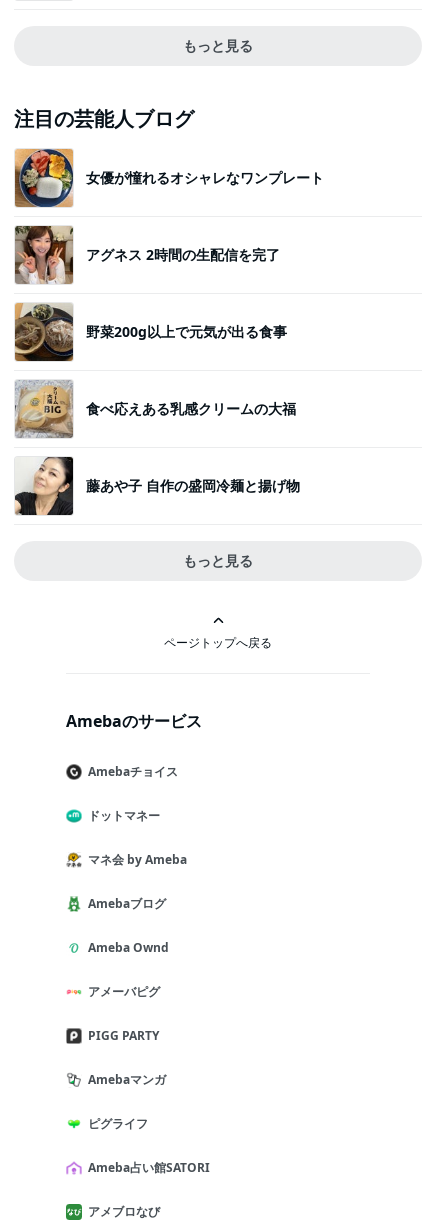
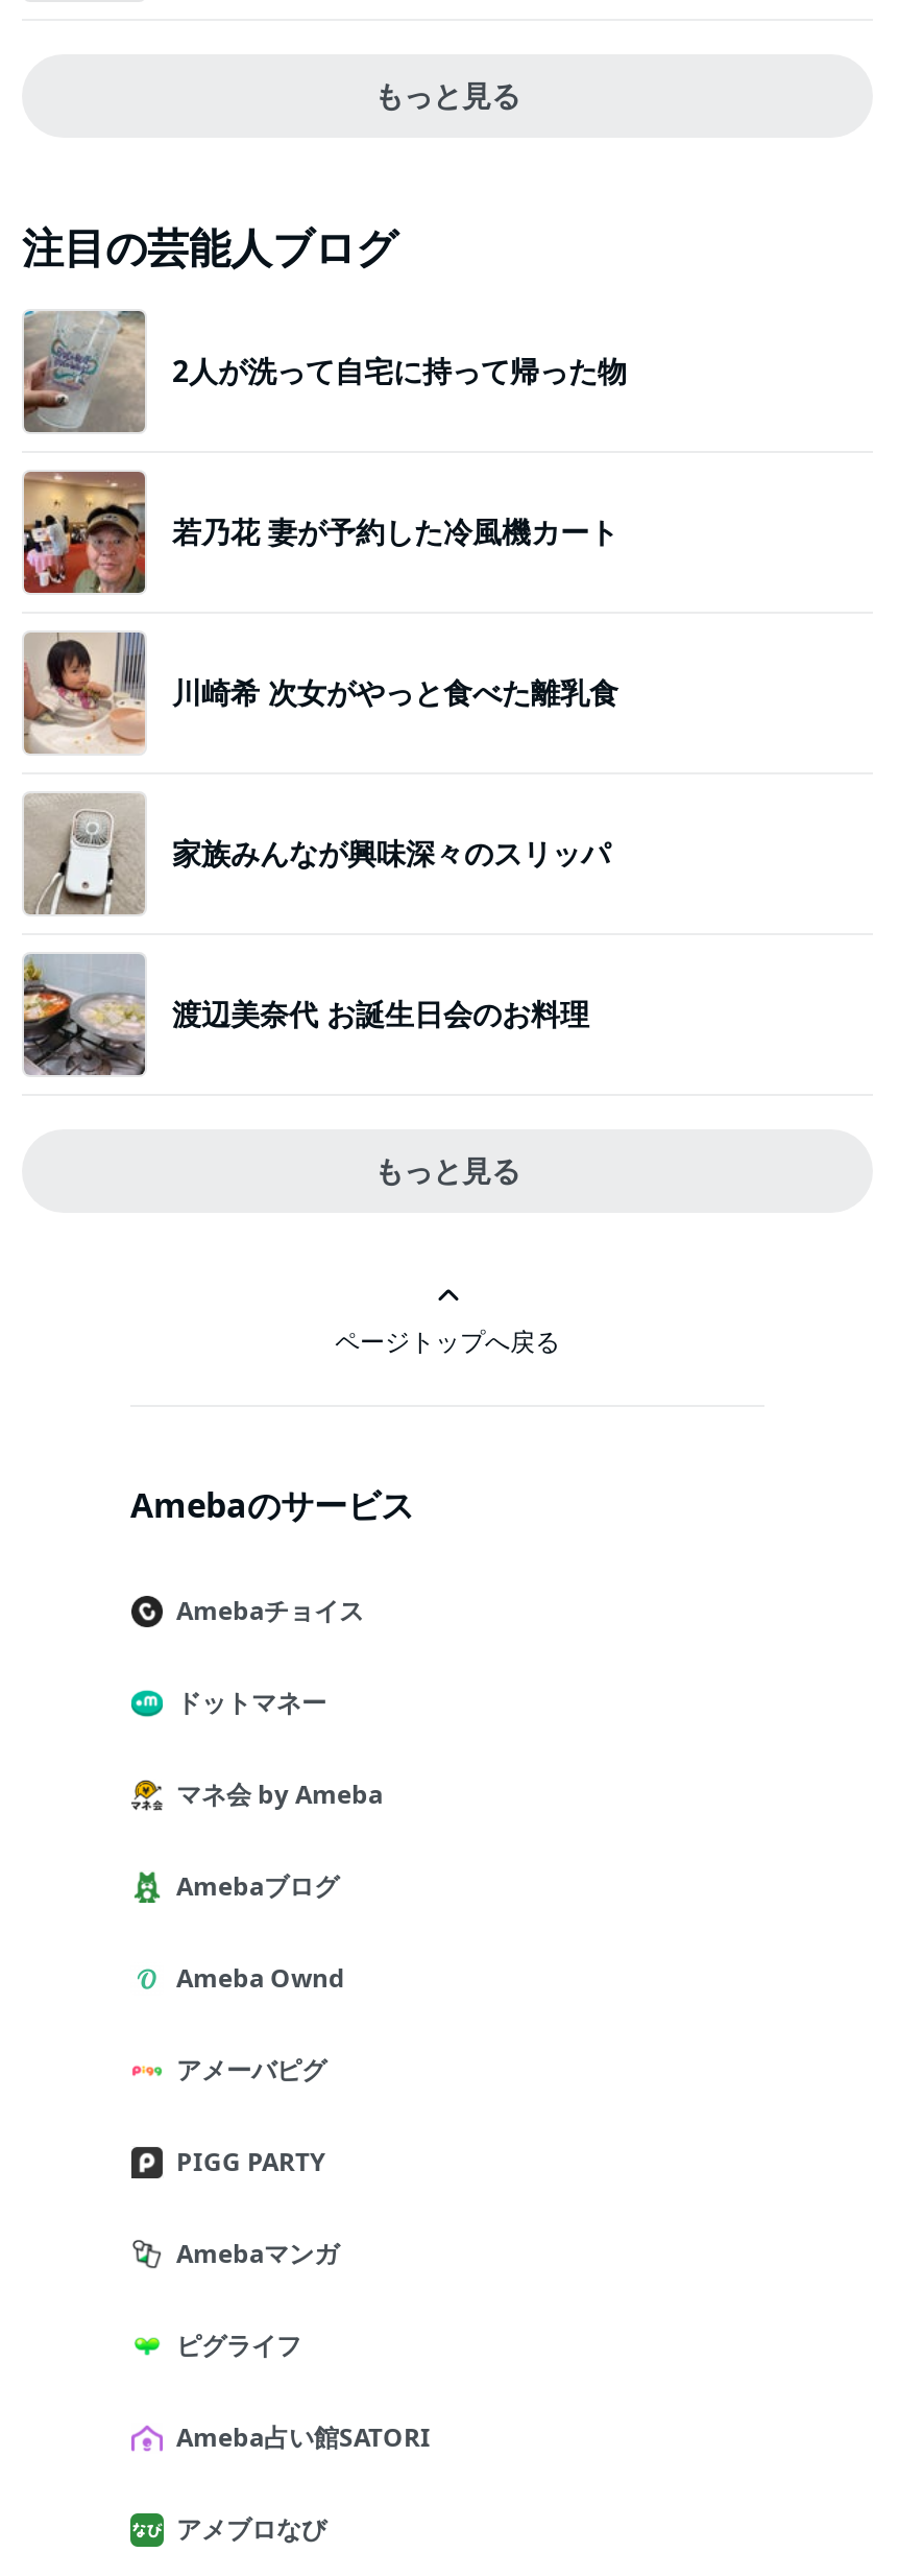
[14,148,324,208] [image] | 女優が憧れるオシャレなワンプレート -> [22,309,627,434] [image] | 2人が洗って自宅に持って帰った物
[15,225,280,285] [image] | アグネス 2時間の生配信を完了 -> [22,470,618,595] [image] | 若乃花 妻が予約した冷風機カート
[15,303,287,362] [image] | 野菜200g以上で元気が出る食事 -> [22,633,618,756] [image] | 川崎希 次女がやっと食べた離乳食
[15,382,296,438] [image] | 食べ応えある乳感クリームの大福 -> [26,795,610,914] [image] | 家族みんなが興味深々のスリッパ
[14,456,300,516] [image] | 藤あや子 自作の盛岡冷麺と揚げ物 -> [22,954,589,1077] [image] | 渡辺美奈代 お誕生日会のお料理

